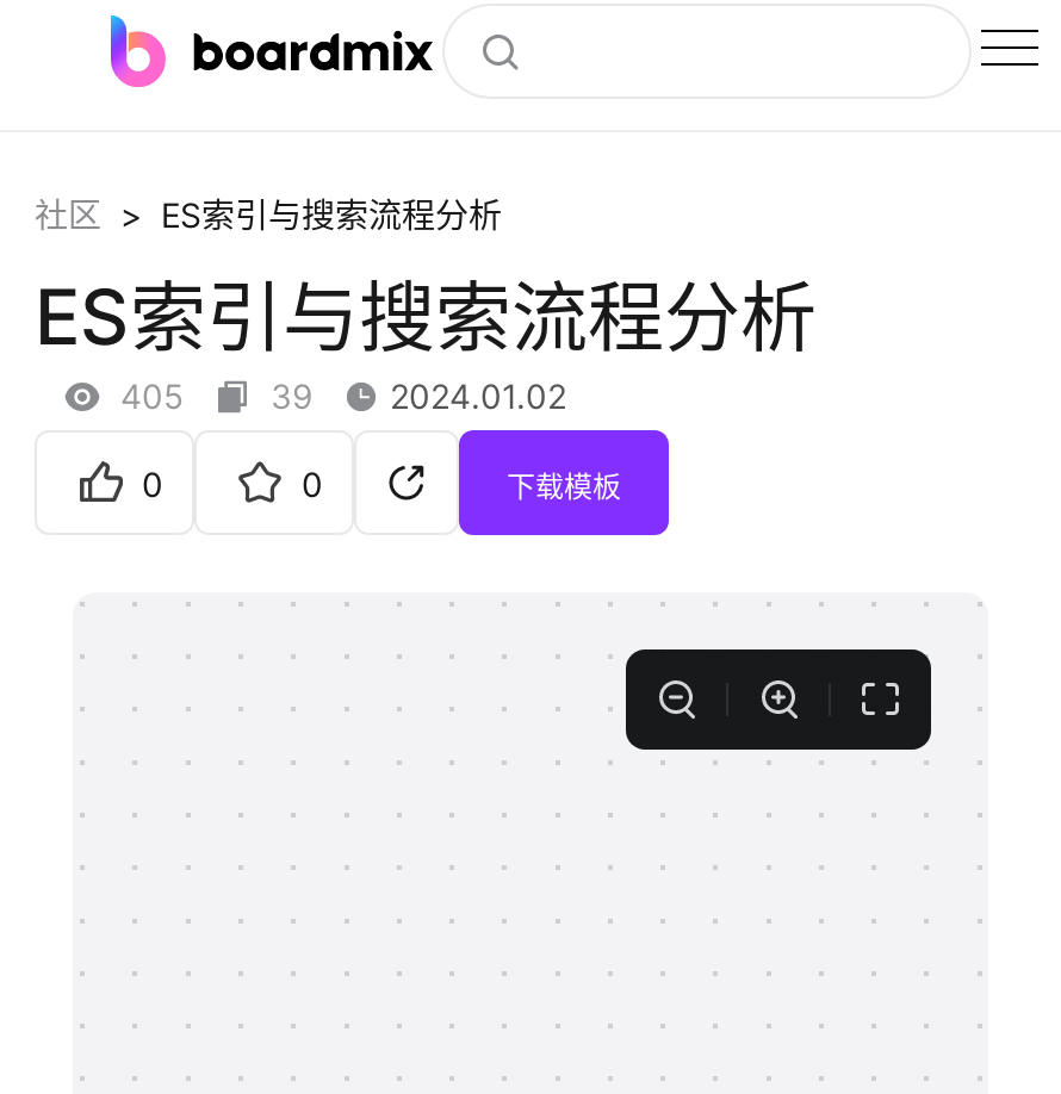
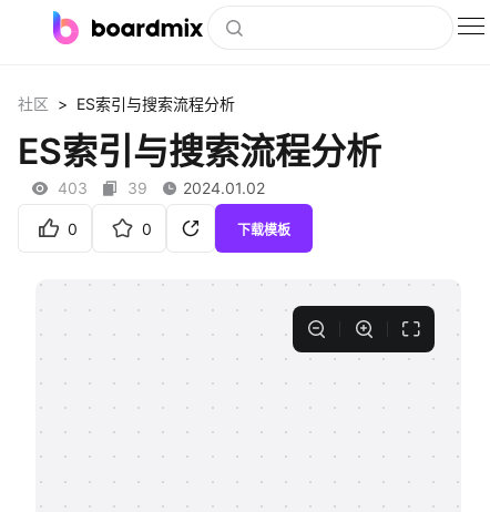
[120,375,185,416] 405 -> [58,178,88,197] 403

